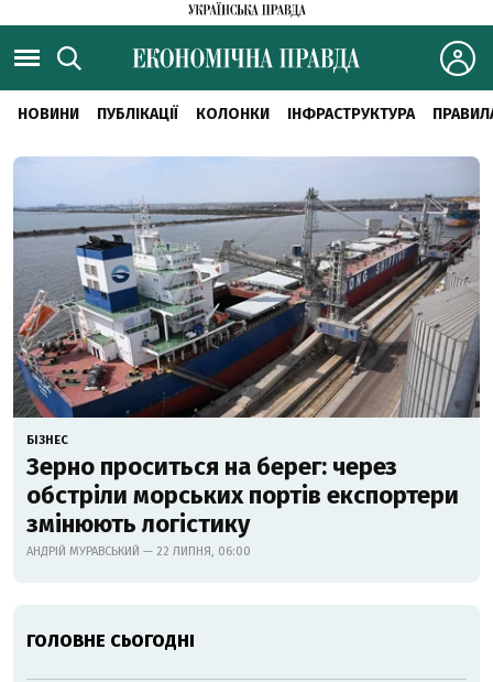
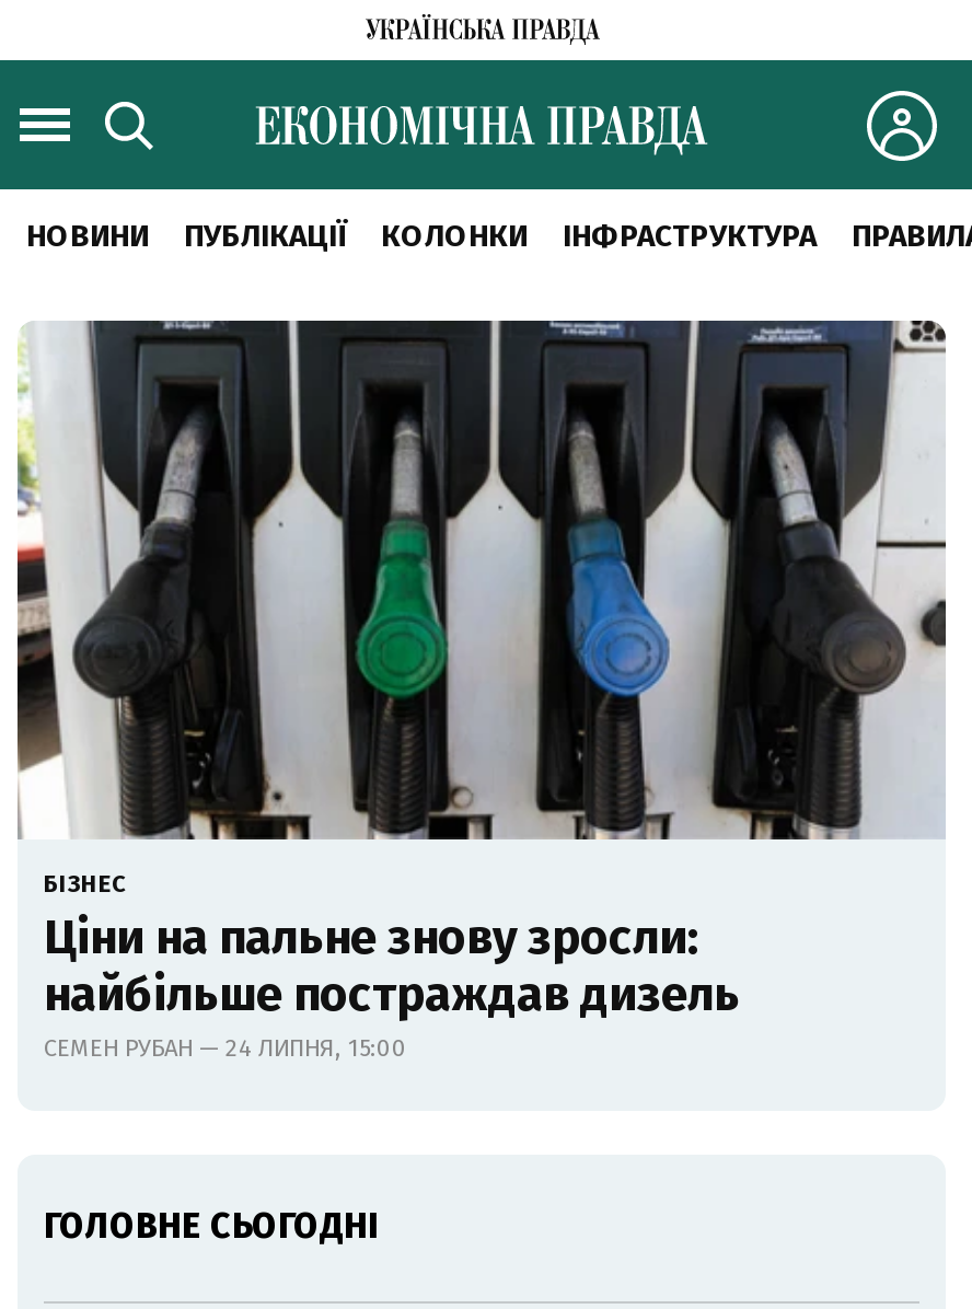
[12,156,481,559] [image] | Зерно проситься на берег: через | обстріли морських портів експортери | змінюють логістику | АНДРІЙ МУРАВСЬКИЙ — 22 ЛИПНЯ, 06:00 -> [15,318,946,1063] [image] | Ціни на пальне знову зросли: | найбільше постраждав дизель | СЕМЕН РУБАН — 24 ЛИПНЯ, 15:00

